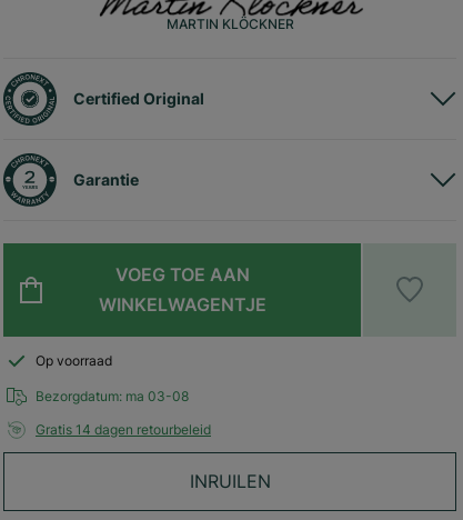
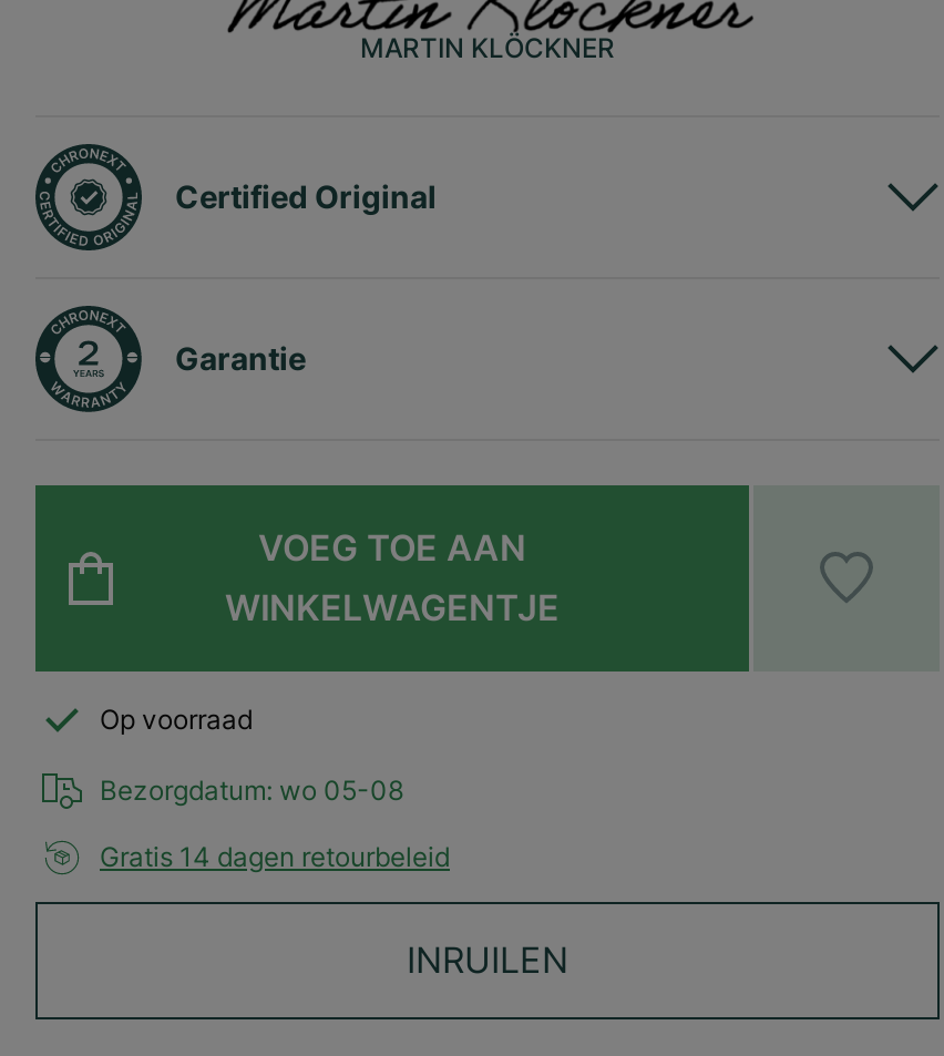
[36,388,189,404] Bezorgdatum: ma 03-08 -> [100,773,403,807] Bezorgdatum: wo 05-08

